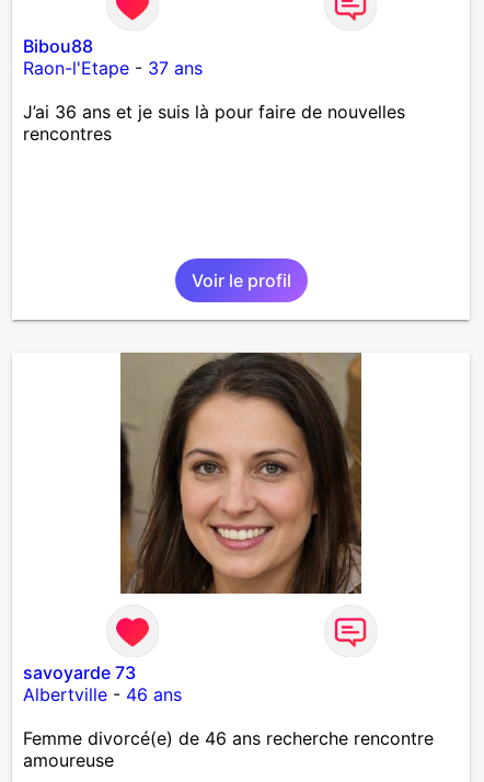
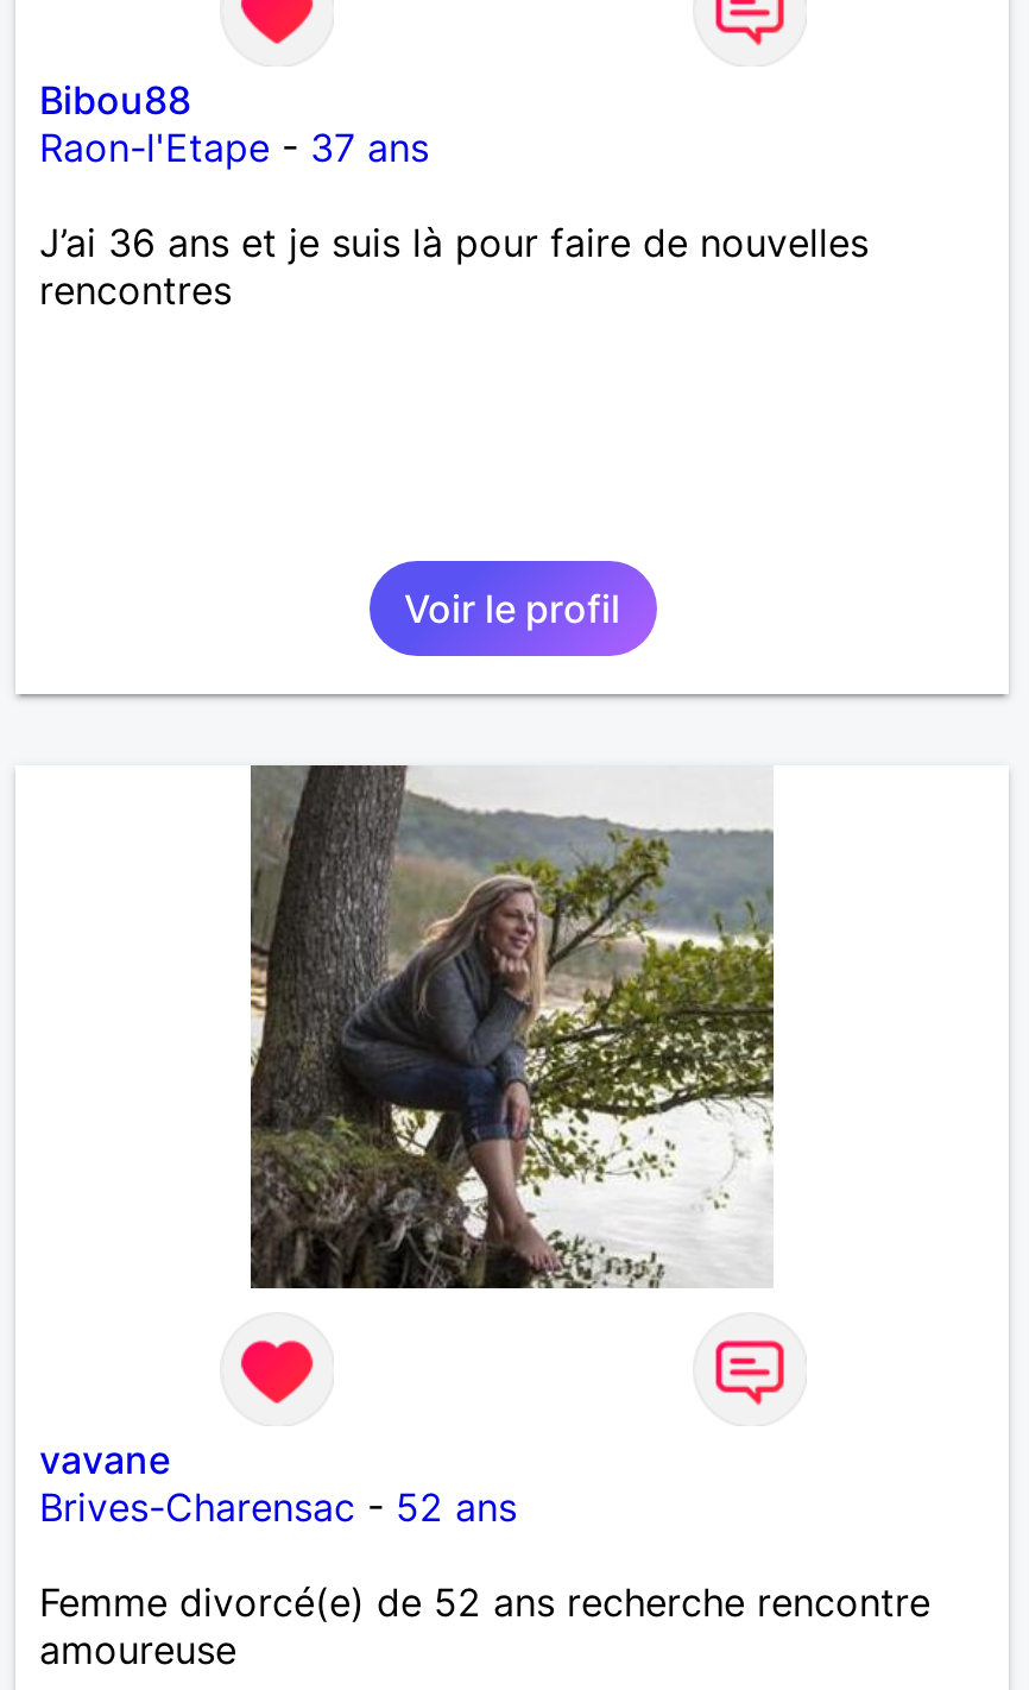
[119,352,362,595] [image] -> [248,763,776,1291] [image]
[23,661,182,705] savoyarde 73 | Albertville - 46 ans -> [39,1435,517,1531] vavane | Brives-Charensac - 52 ans
[23,727,434,749] Femme divorcé(e) de 46 ans recherche rencontre -> [39,1578,930,1626] Femme divorcé(e) de 52 ans recherche rencontre

